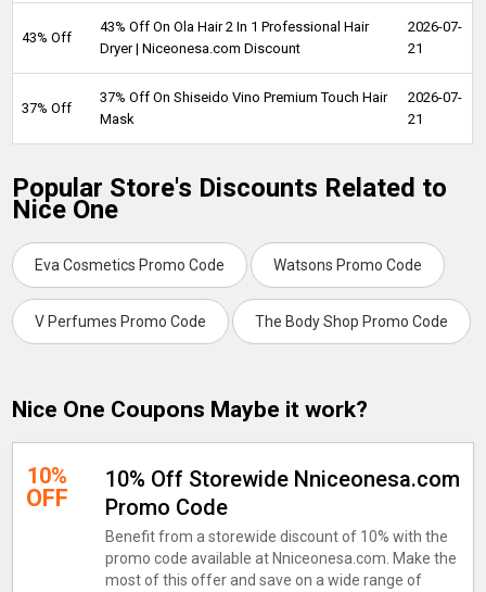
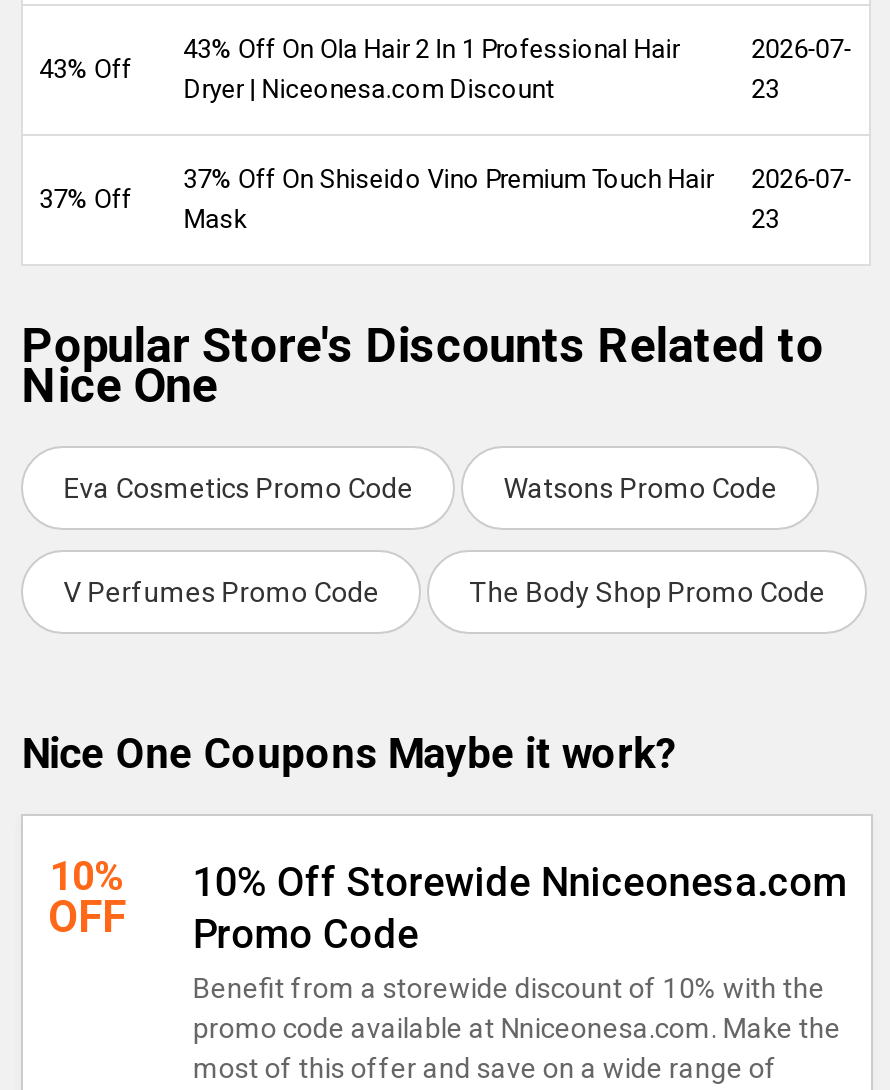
[408,40,423,56] 21 -> [751,74,779,104] 23
[408,111,423,127] 21 -> [751,204,779,234] 23

